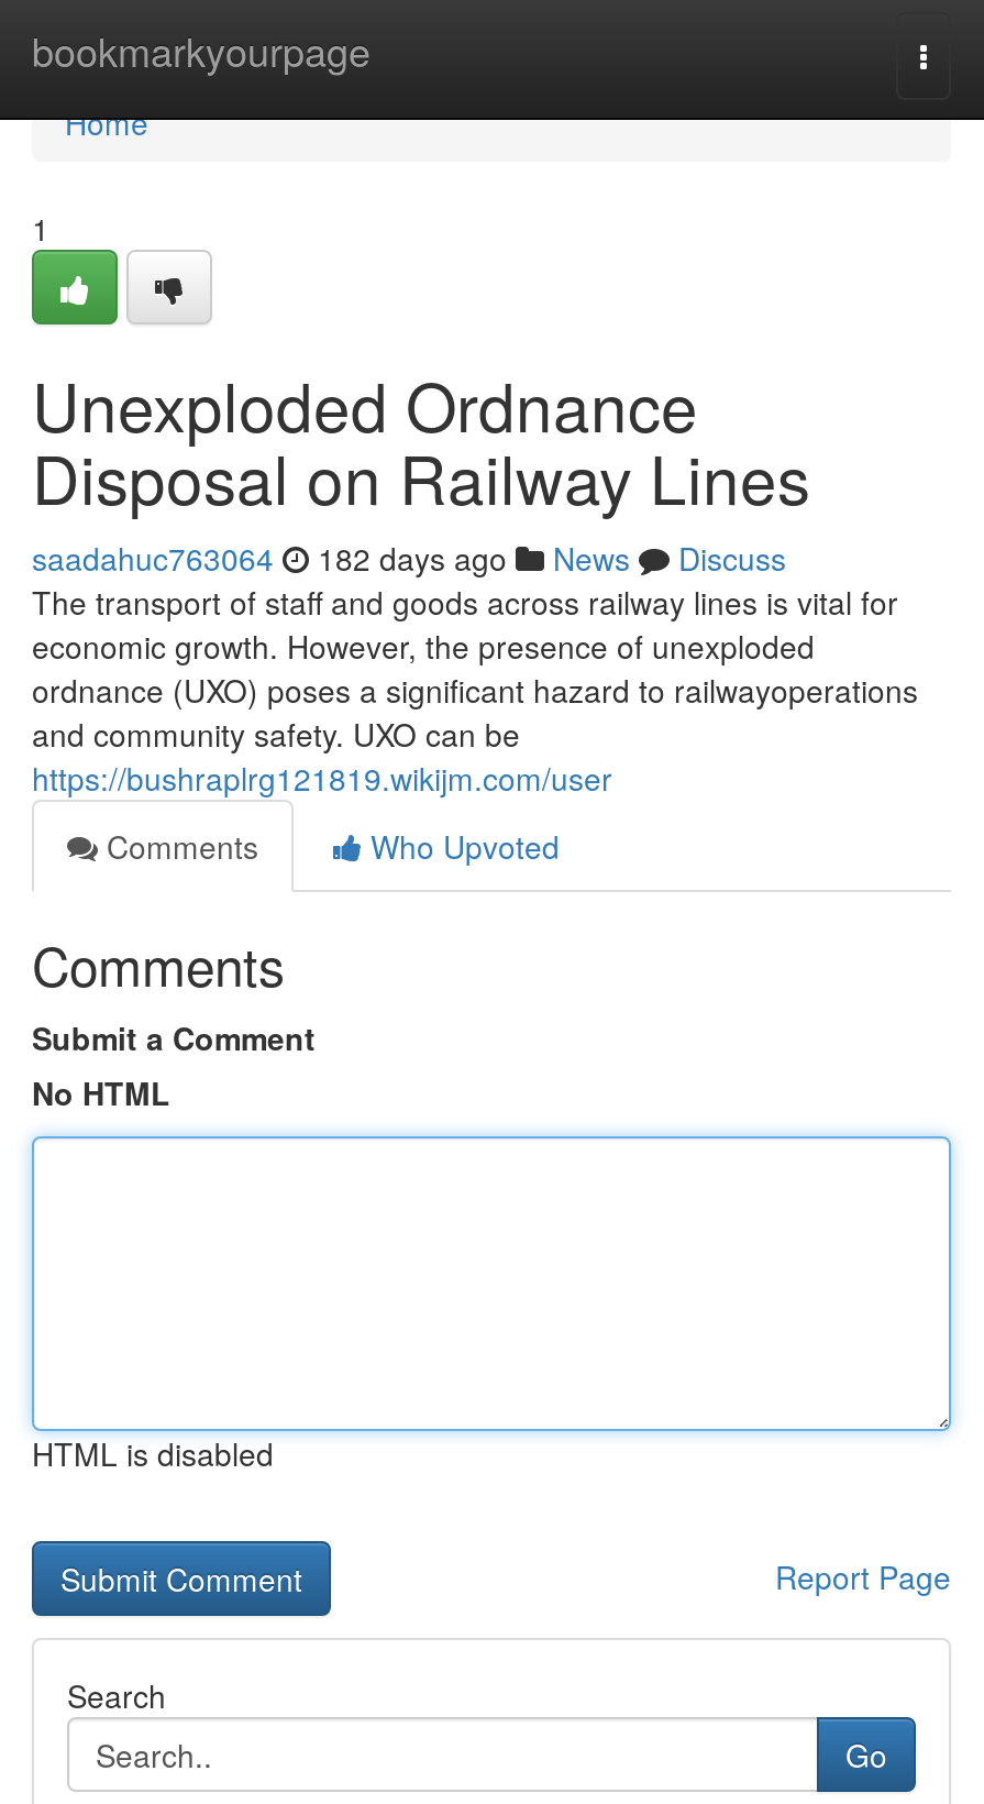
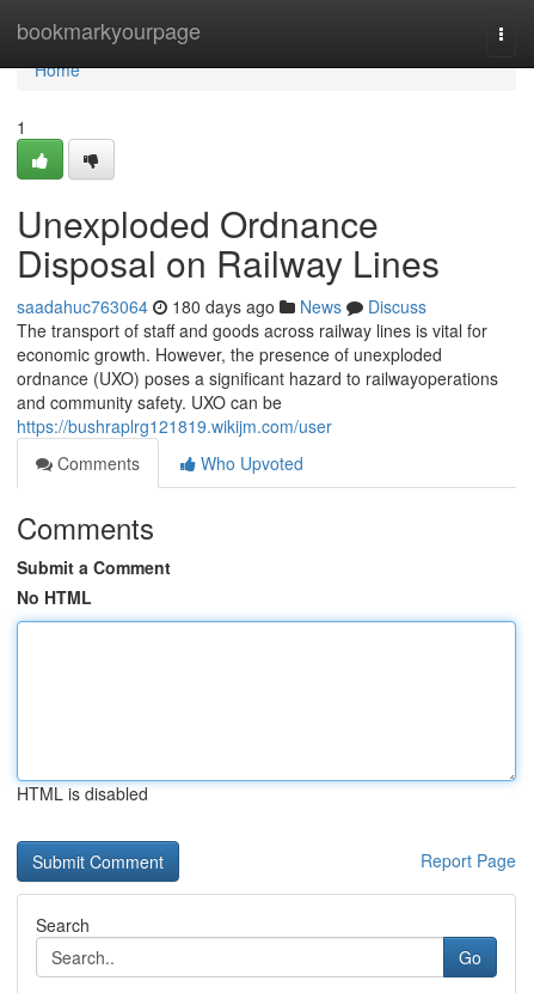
[32,536,786,580] saadahuc763064 182 days ago News Discuss -> [17,294,426,318] saadahuc763064 180 days ago News Discuss

